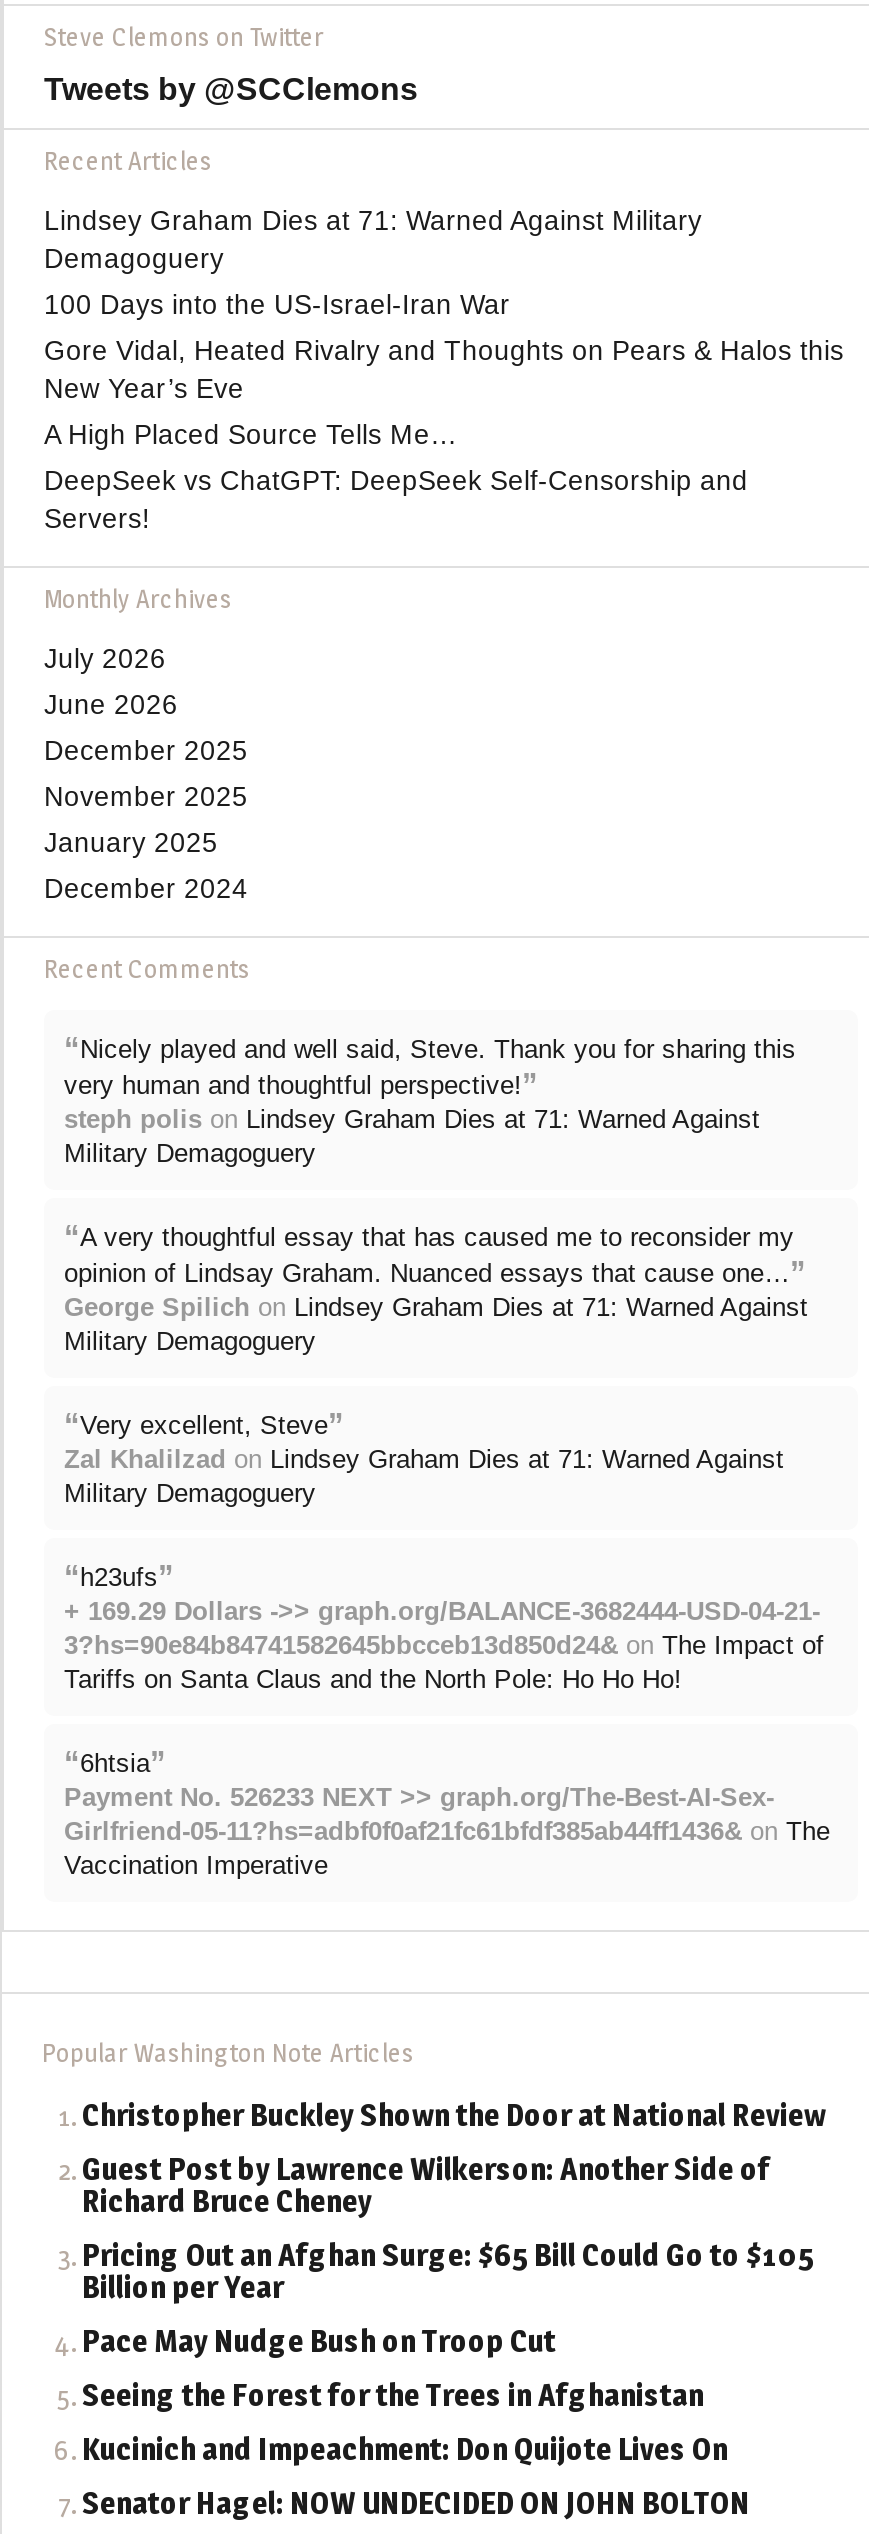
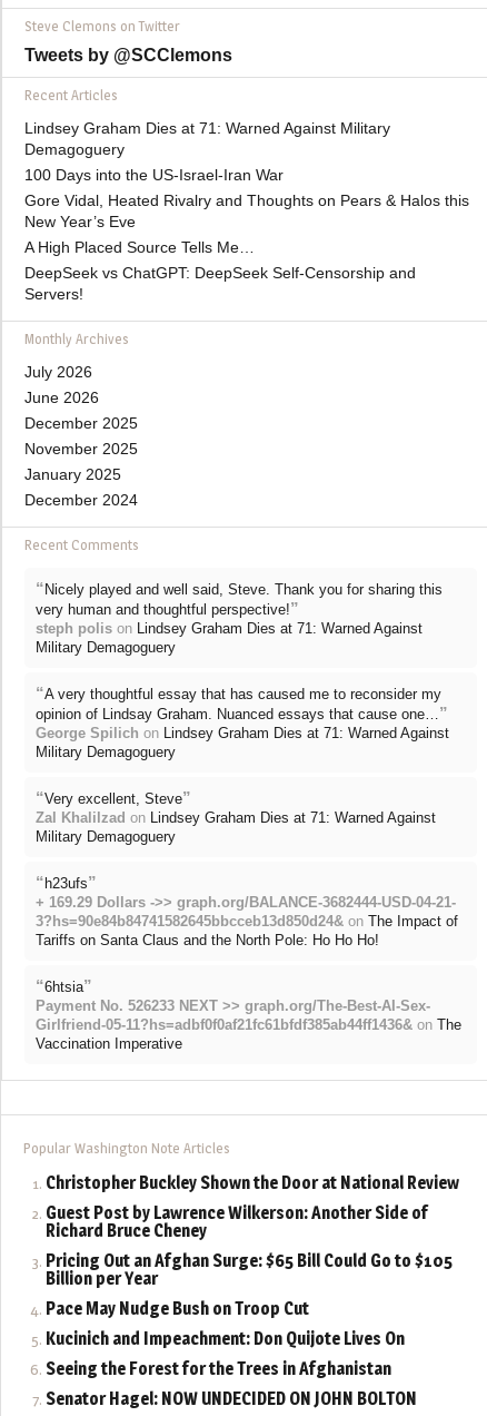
moved [82,2376,704,2414] -> [46,1358,391,1379]: Seeing the Forest for the Trees in Afghanistan
moved [82,2430,728,2468] -> [46,1328,405,1349]: Kucinich and Impeachment: Don Quijote Lives On

